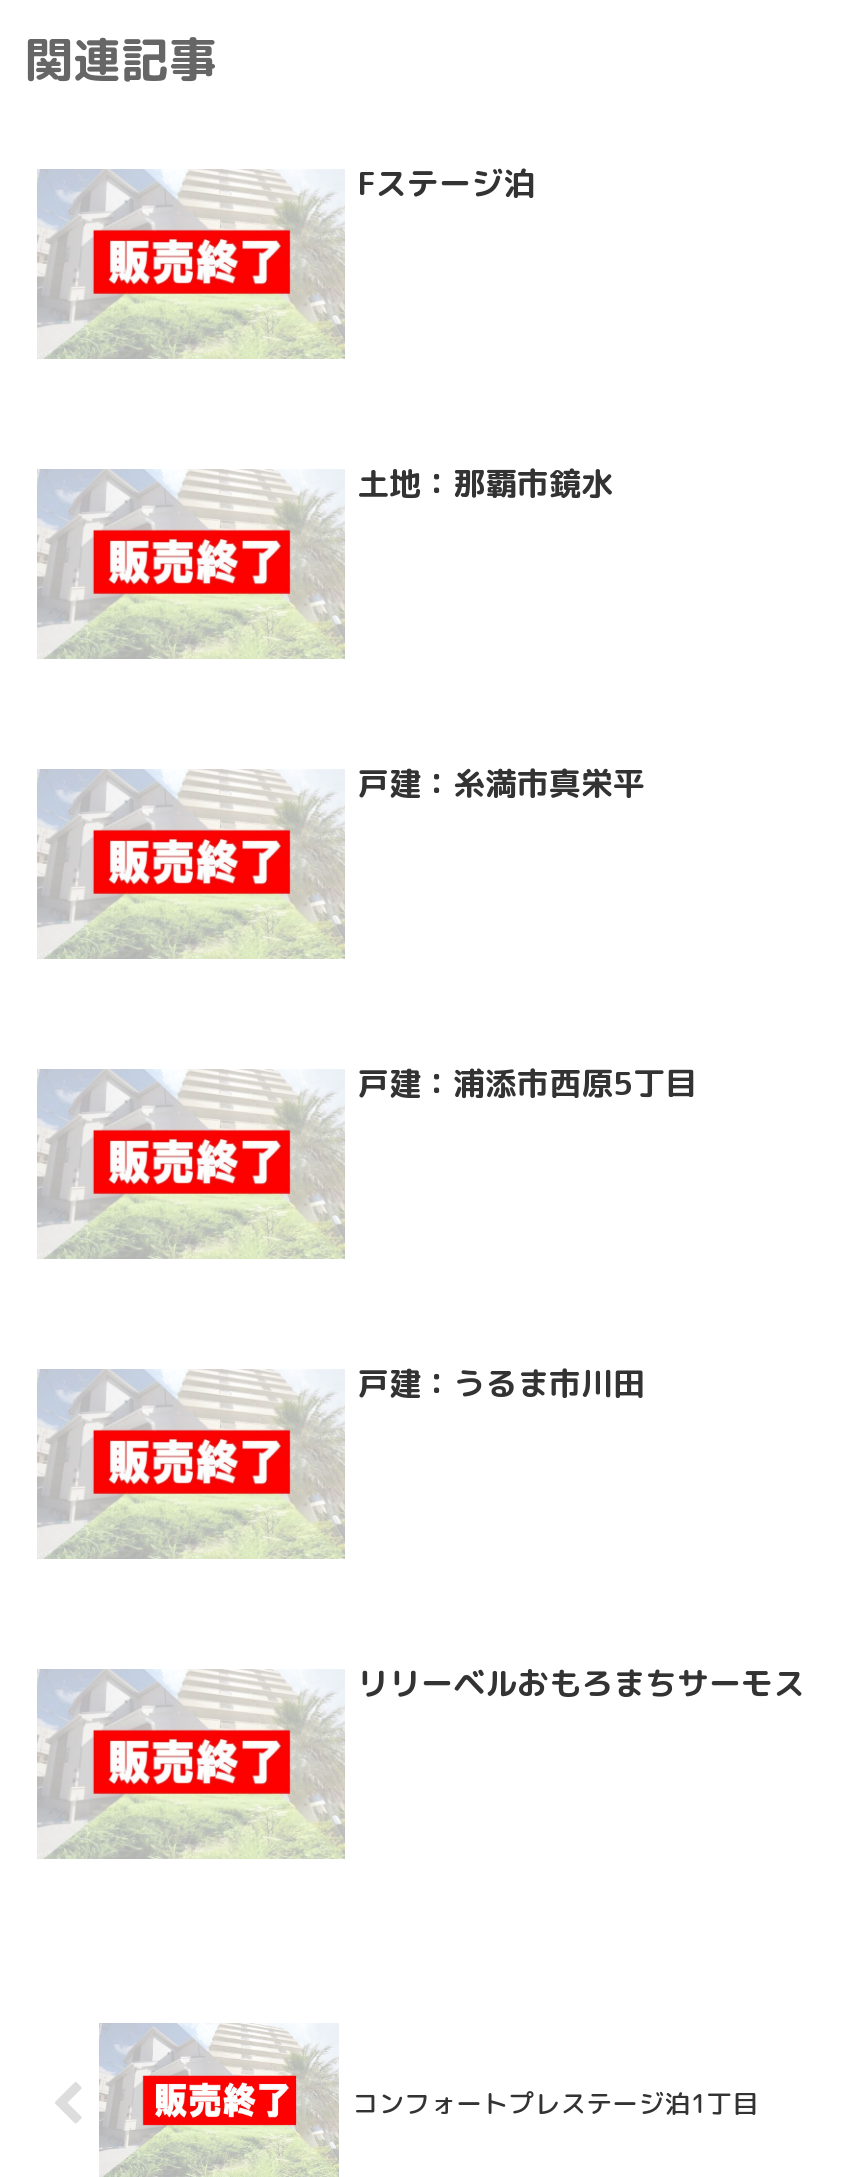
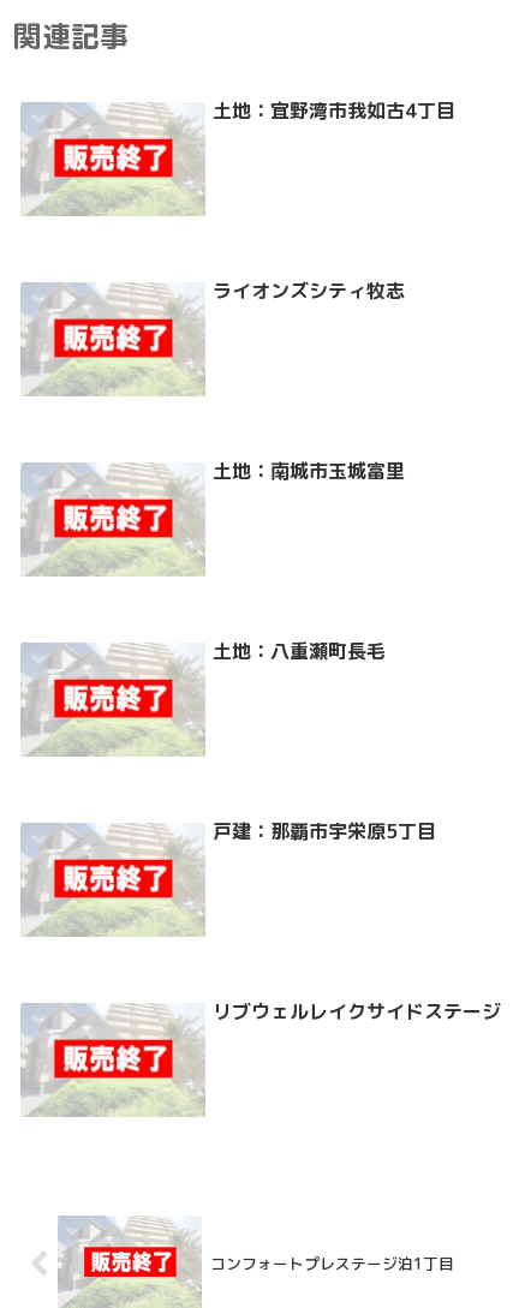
[357,161,535,205] Fステージ泊 -> [213,97,455,124] 土地：宜野湾市我如古4丁目
[357,461,613,505] 土地：那覇市鏡水 -> [213,277,405,304] ライオンズシティ牧志
[357,761,645,805] 戸建：糸満市真栄平 -> [213,458,405,484] 土地：南城市玉城富里
[357,1061,697,1105] 戸建：浦添市西原5丁目 -> [213,638,386,664] 土地：八重瀬町長毛
[357,1361,645,1405] 戸建：うるま市川田 -> [213,818,436,845] 戸建：那覇市宇栄原5丁目
[357,1661,805,1705] リリーベルおもろまちサーモス -> [213,998,501,1025] リブウェルレイクサイドステージ

